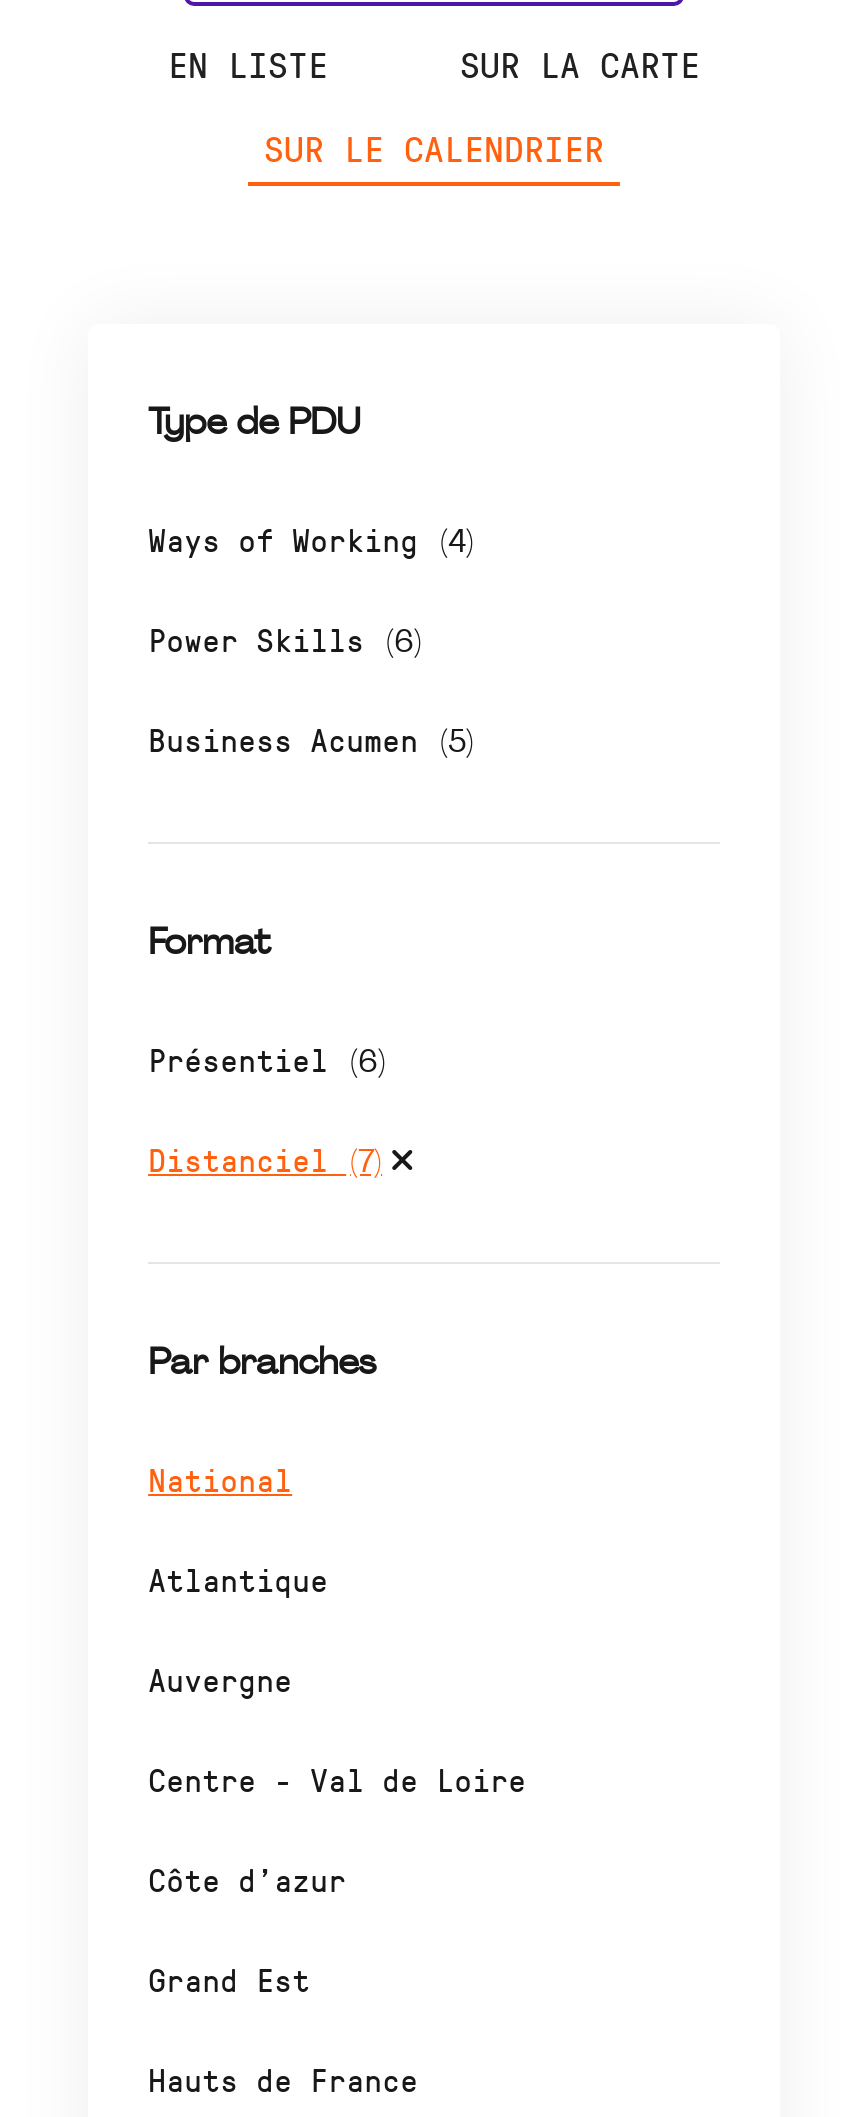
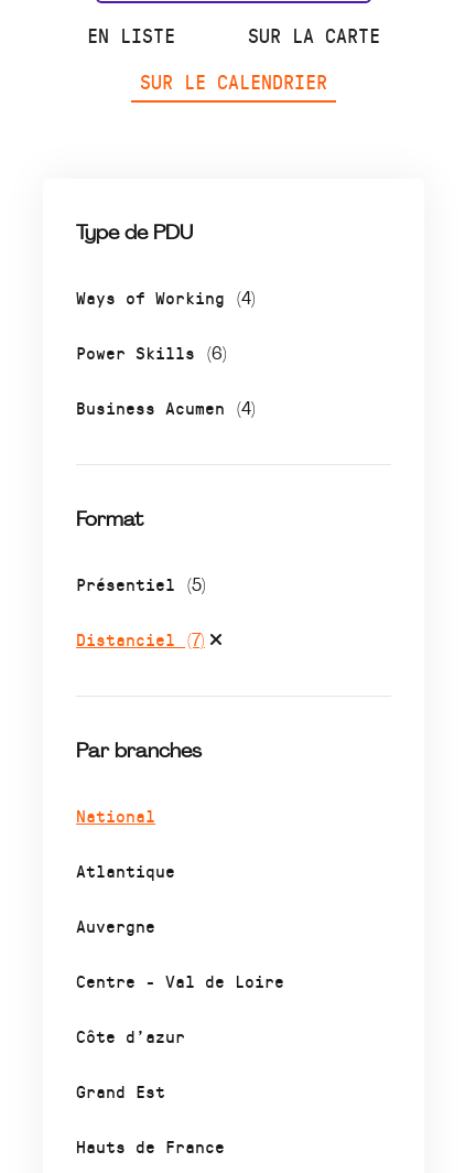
[148,718,474,760] Business Acumen (5) -> [76,396,256,419] Business Acumen (4)
[148,1038,386,1080] Présentiel (6) -> [76,572,206,595] Présentiel (5)

